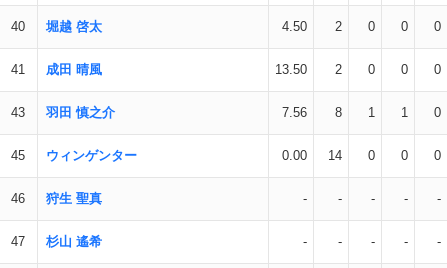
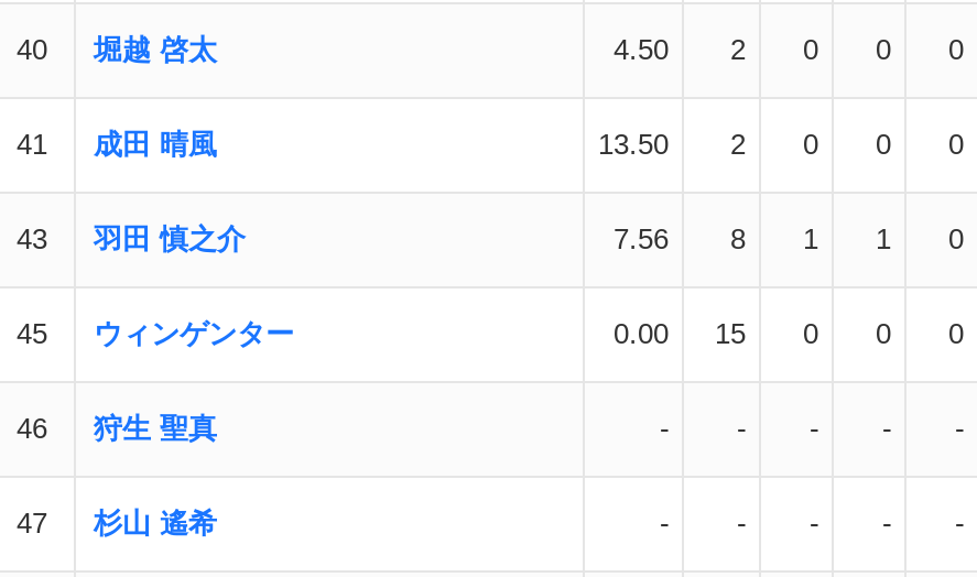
[282,148,441,163] 0.00 14 0 0 0 -> [614,317,964,350] 0.00 15 0 0 0

